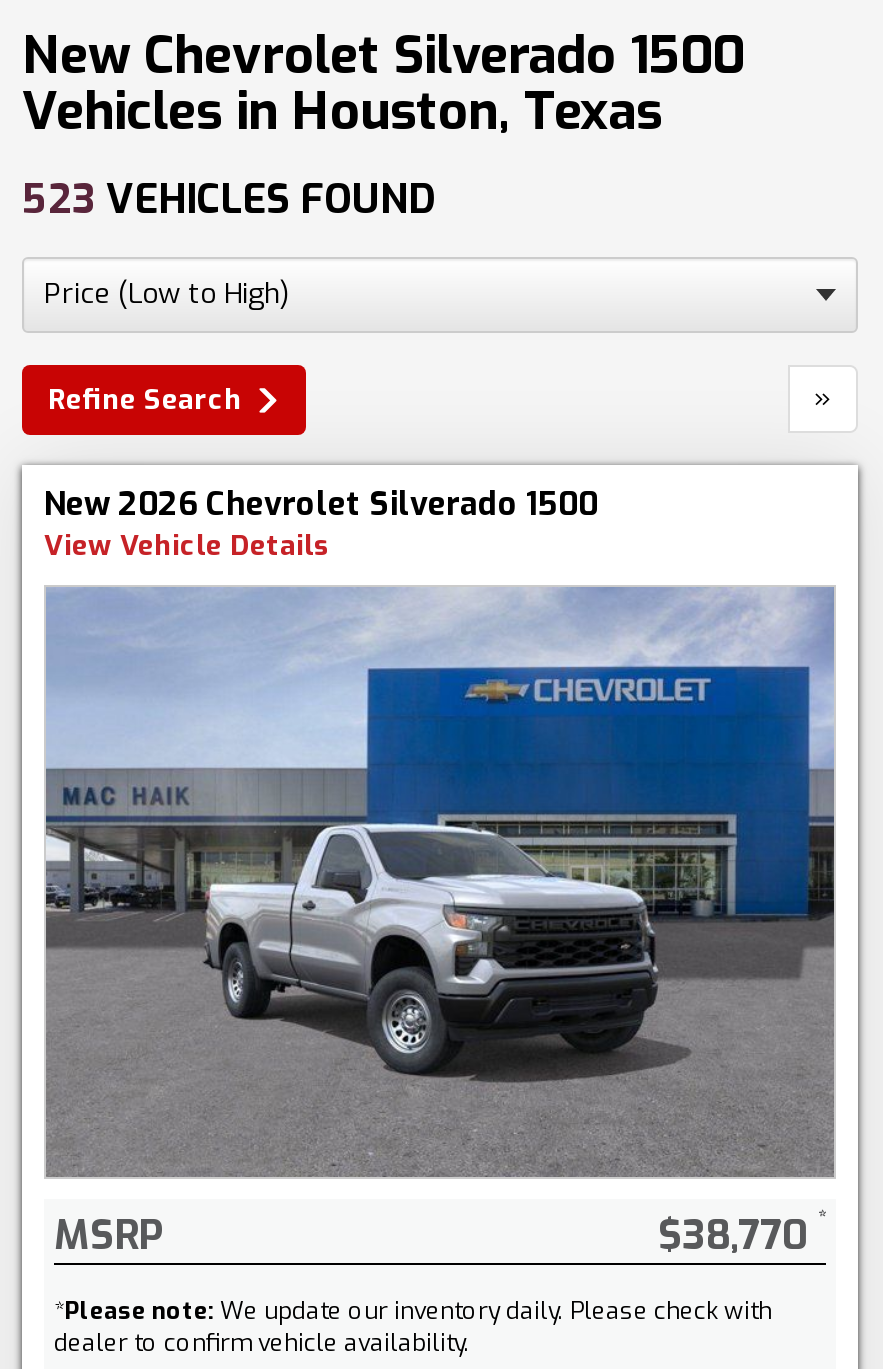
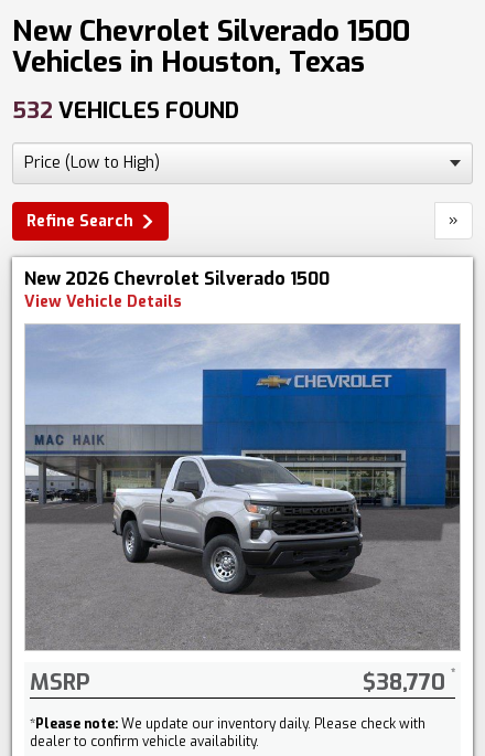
[22,173,434,227] 523 VEHICLES FOUND -> [12,96,239,126] 532 VEHICLES FOUND

